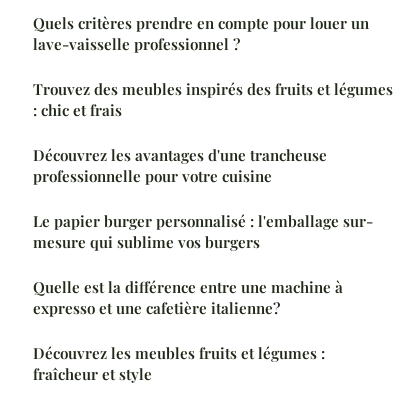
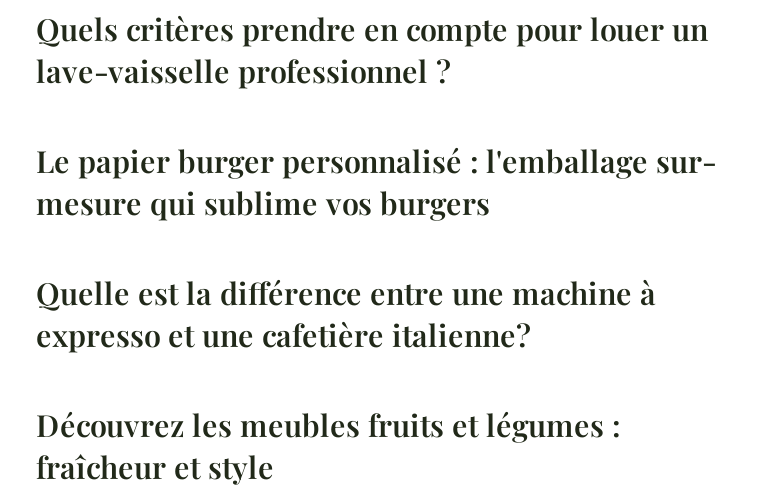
[33,79,393,186] Trouvez des meubles inspirés des fruits et légumes | : chic et frais | Découvrez les avantages d'une trancheuse | professionnelle pour votre cuisine -> none

